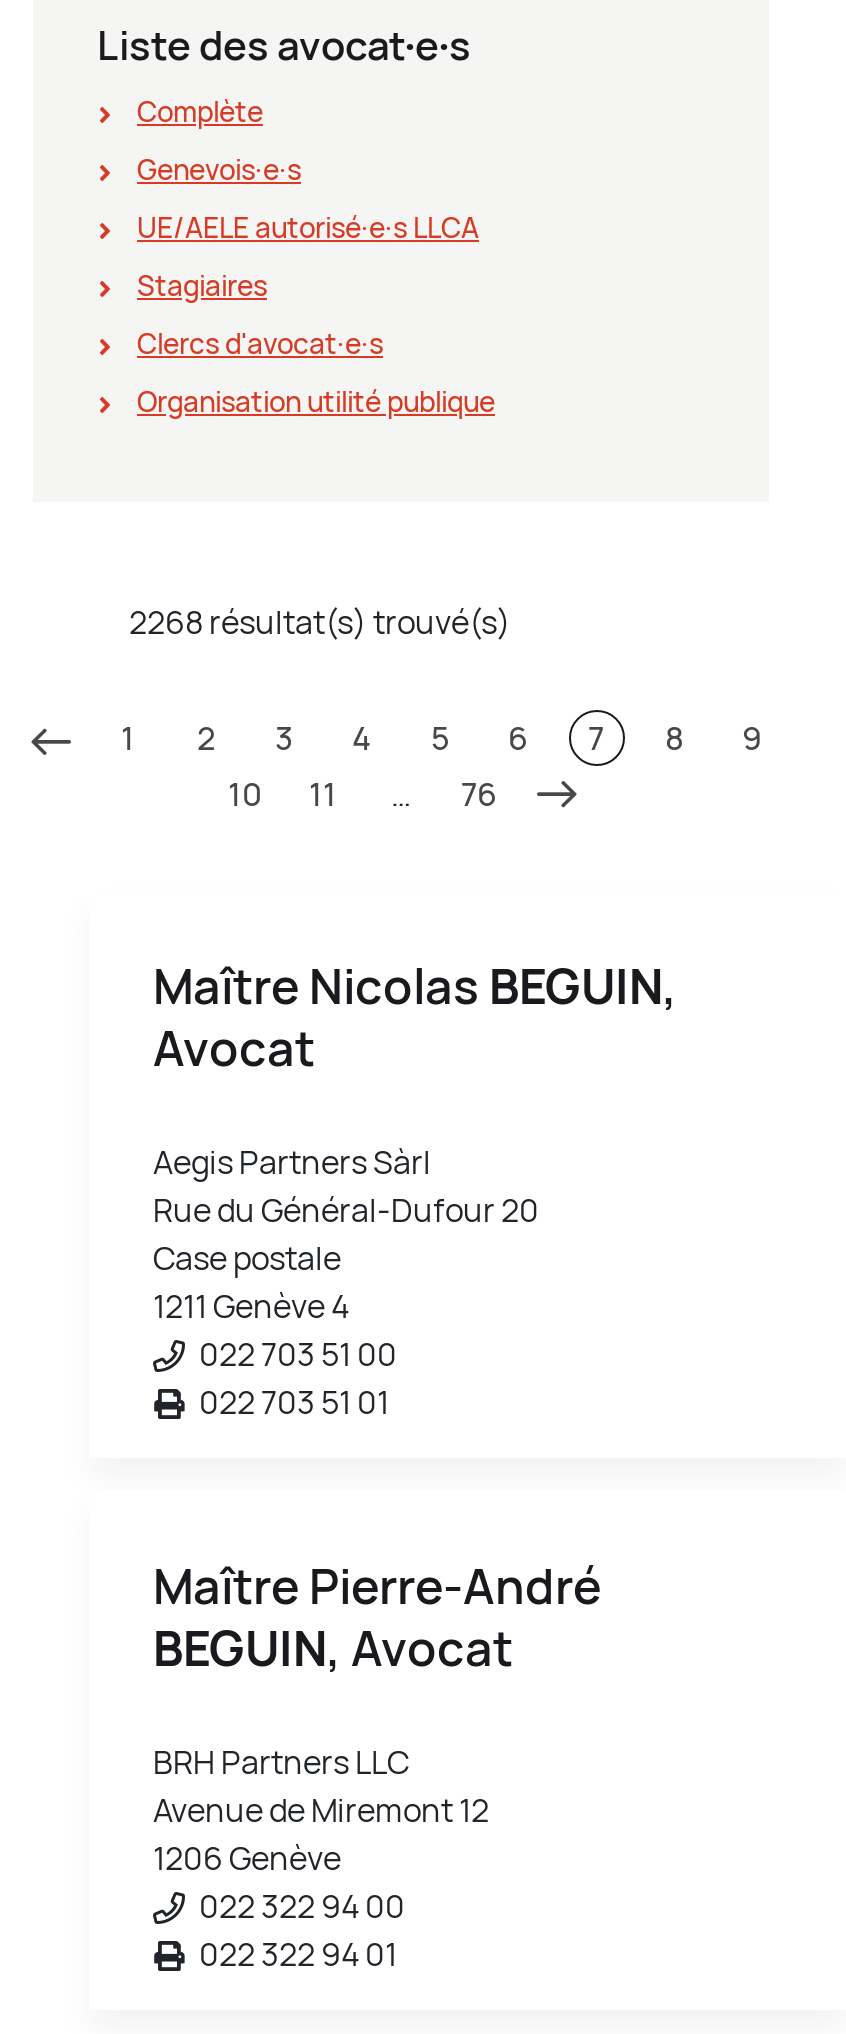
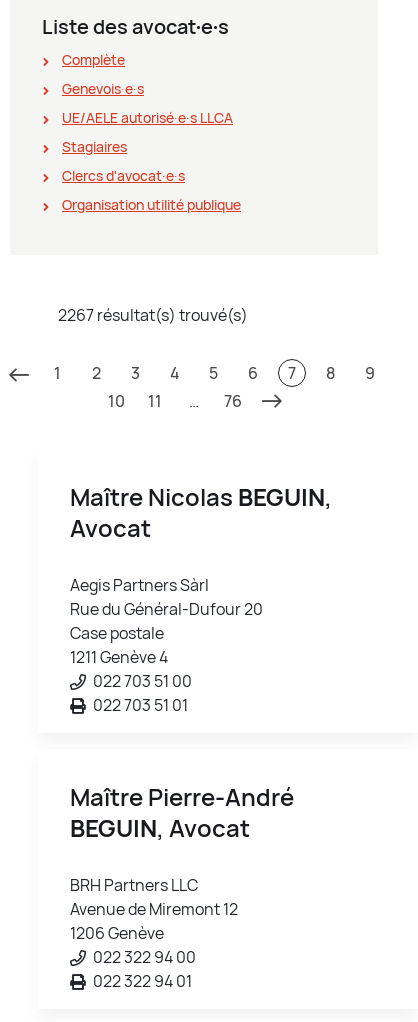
[129,600,511,644] 2268 résultat(s) trouvé(s) -> [58,304,248,326] 2267 résultat(s) trouvé(s)

